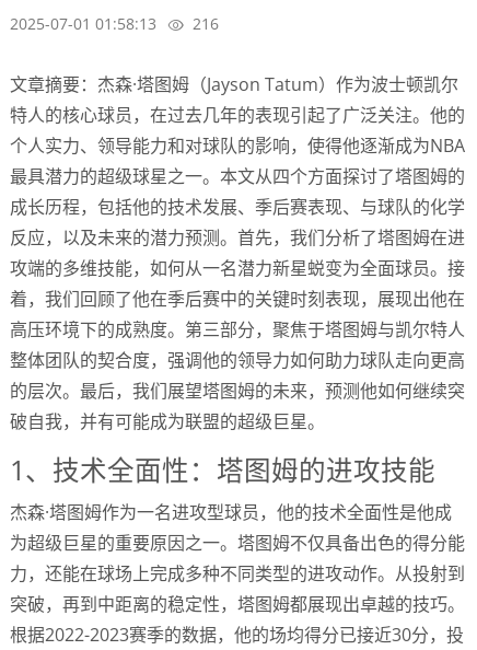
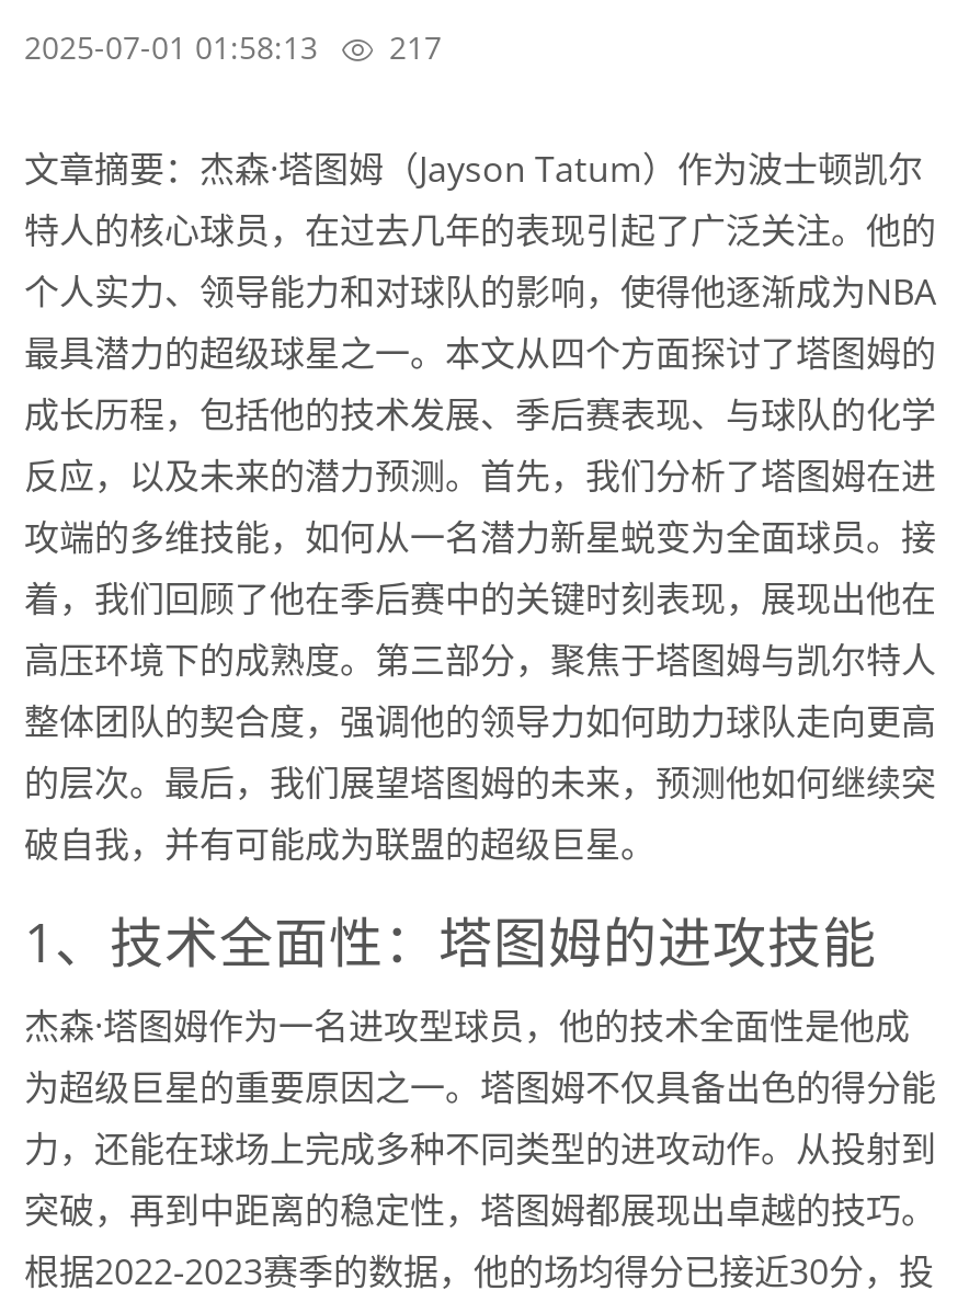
[10,13,218,34] 2025-07-01 01:58:13 216 -> [24,26,442,67] 2025-07-01 01:58:13 217

